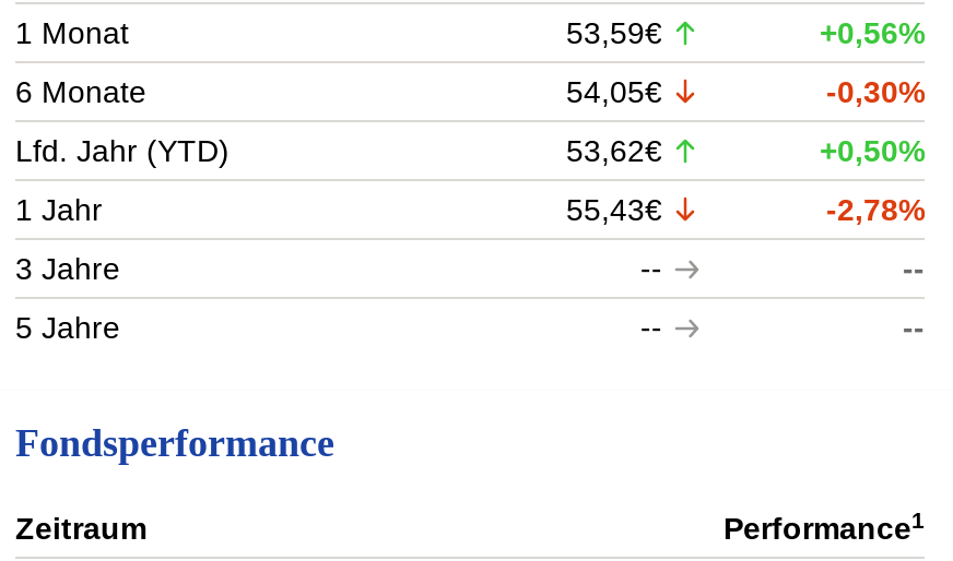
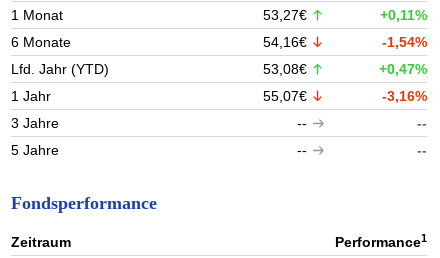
[566,14,662,49] 53,59€ -> [263,7,307,23] 53,27€
[820,14,925,49] +0,56% -> [380,7,427,23] +0,11%
[566,73,662,108] 54,05€ -> [263,34,307,50] 54,16€
[826,73,925,108] -0,30% -> [382,34,427,50] -1,54%
[566,132,662,167] 53,62€ -> [263,61,307,77] 53,08€
[820,132,925,167] +0,50% -> [379,61,427,77] +0,47%
[566,191,662,226] 55,43€ -> [263,88,307,104] 55,07€
[826,191,925,226] -2,78% -> [382,88,427,104] -3,16%

